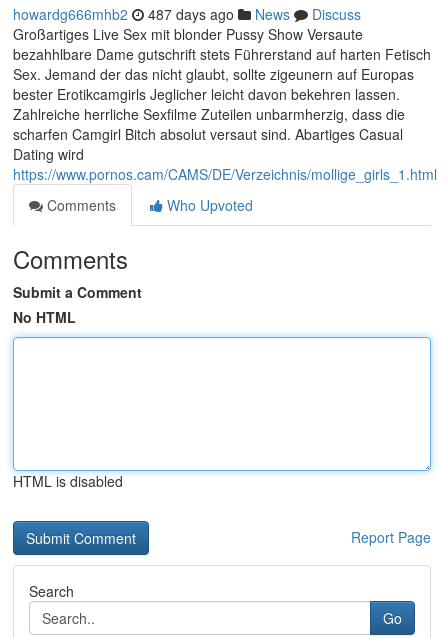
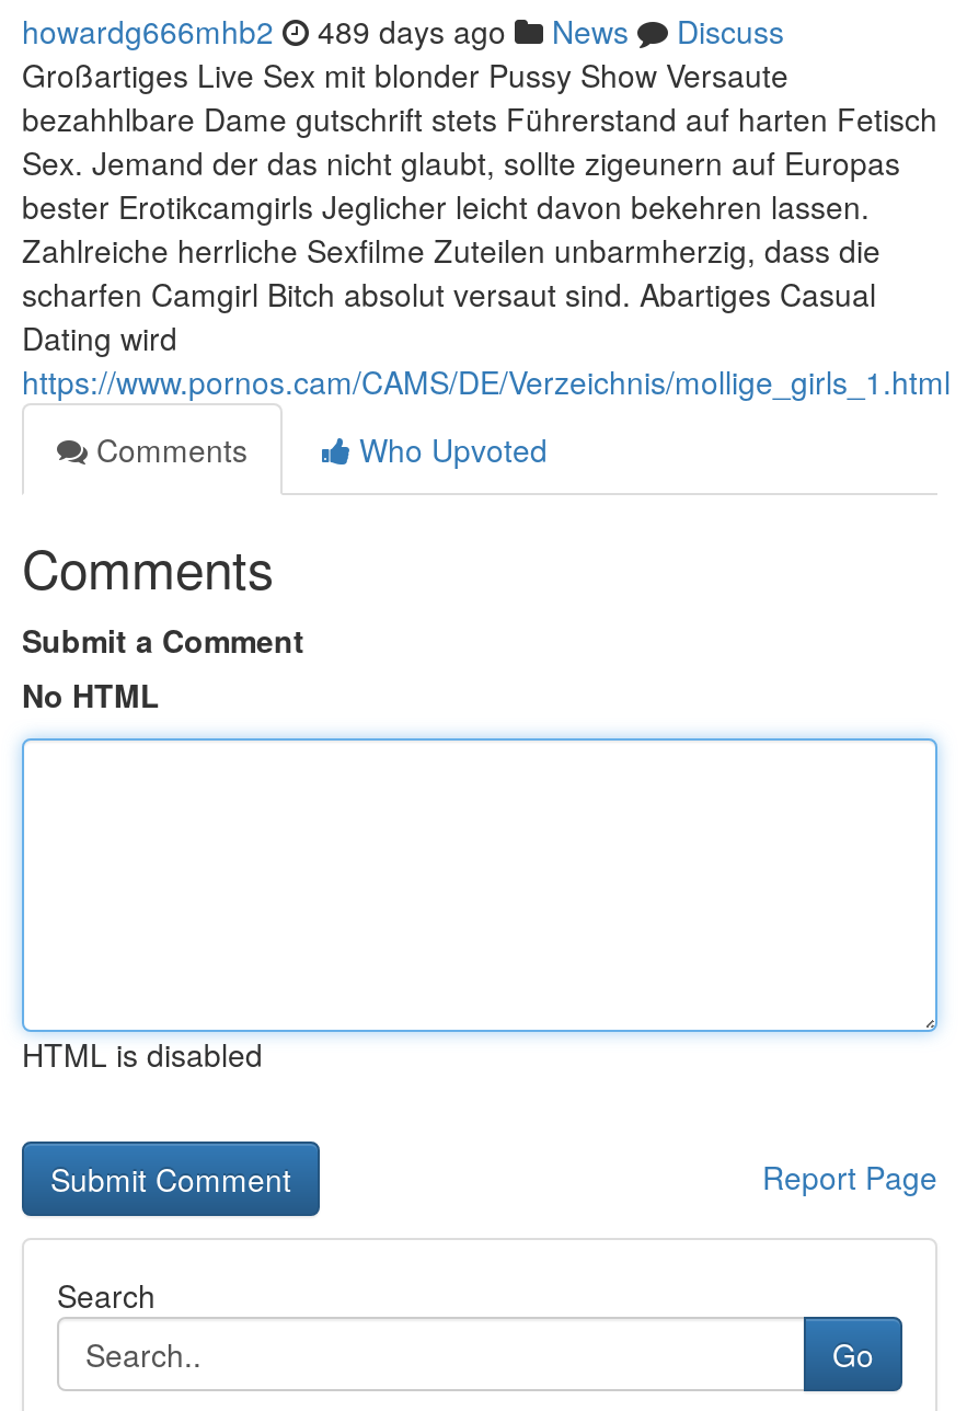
[13,4,361,24] howardg666mhb2 487 days ago News Discuss -> [22,9,784,53] howardg666mhb2 489 days ago News Discuss

